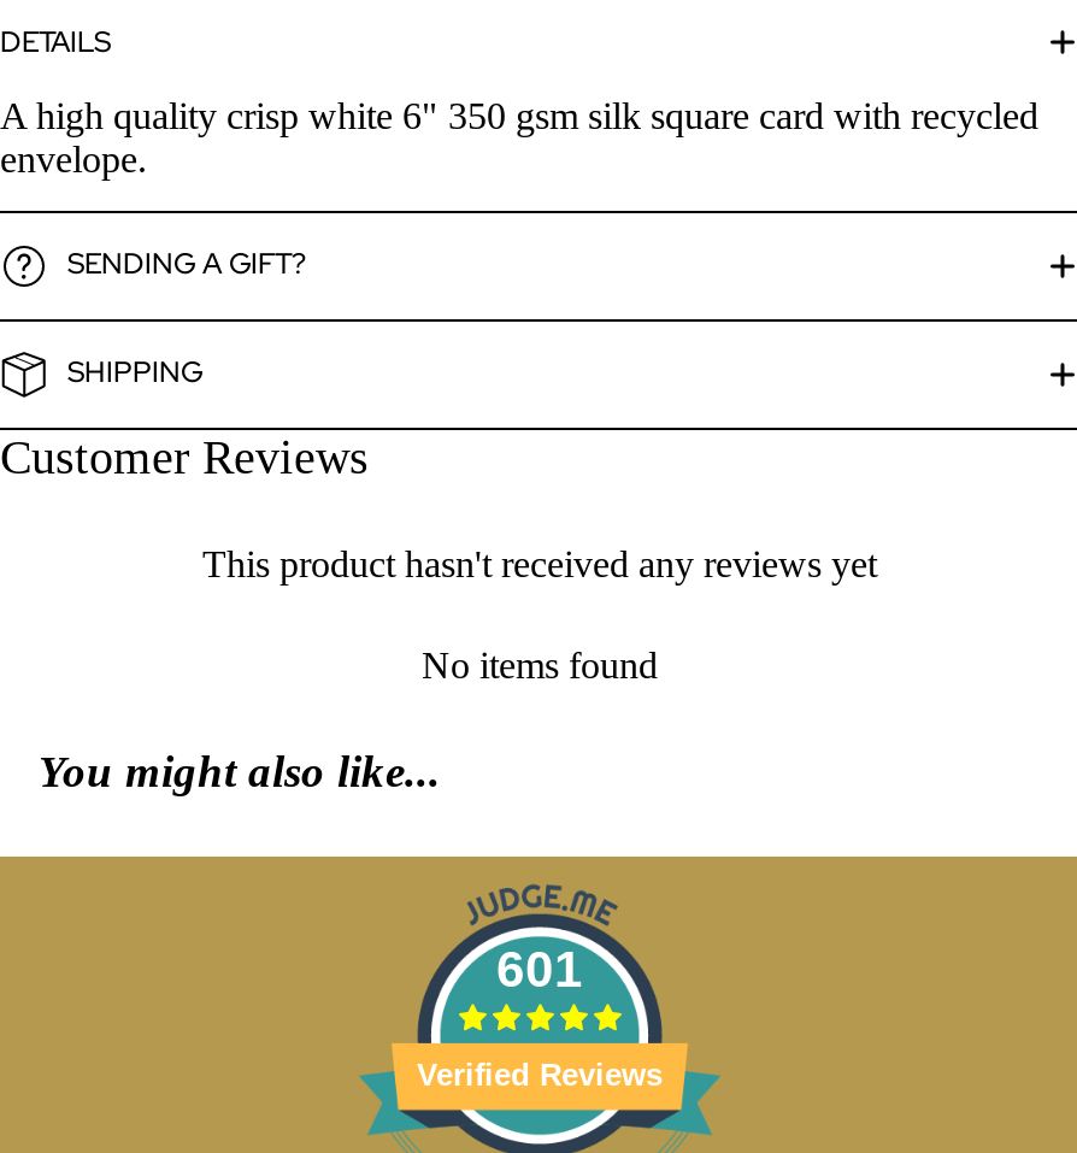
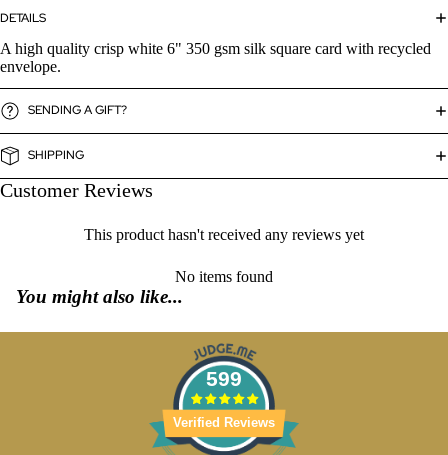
[496,941,583,997] 601 -> [206,367,242,390] 599

